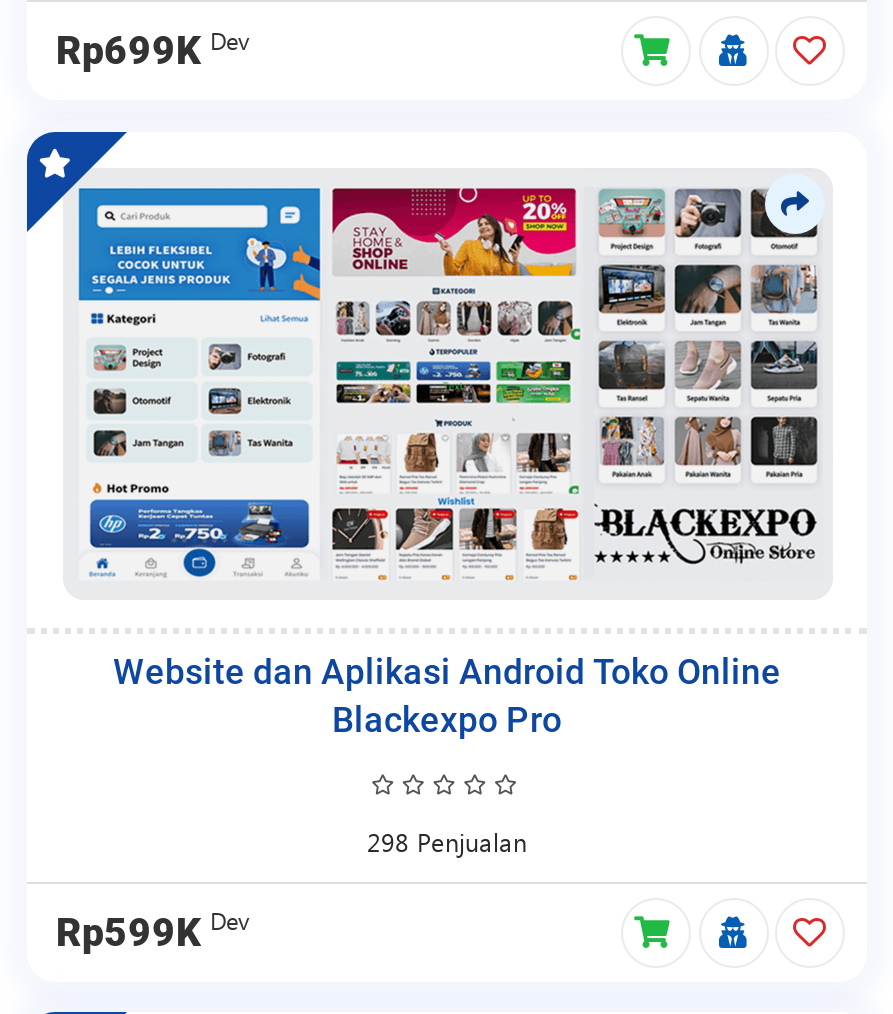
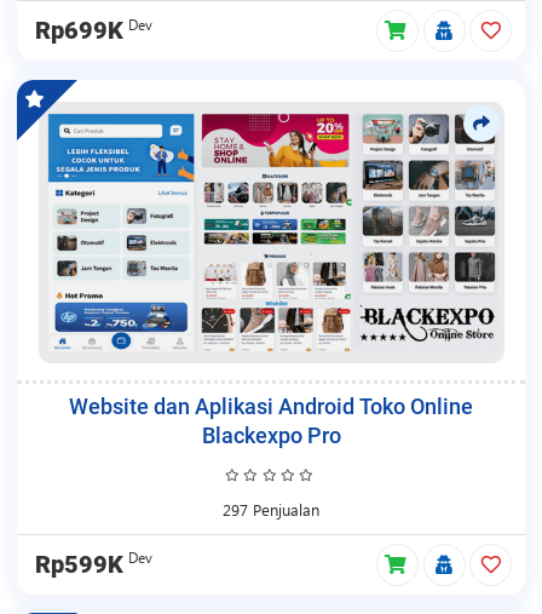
[367,824,527,858] 298 Penjualan -> [223,499,319,520] 297 Penjualan

